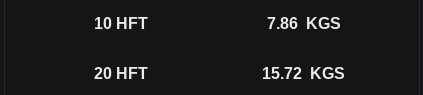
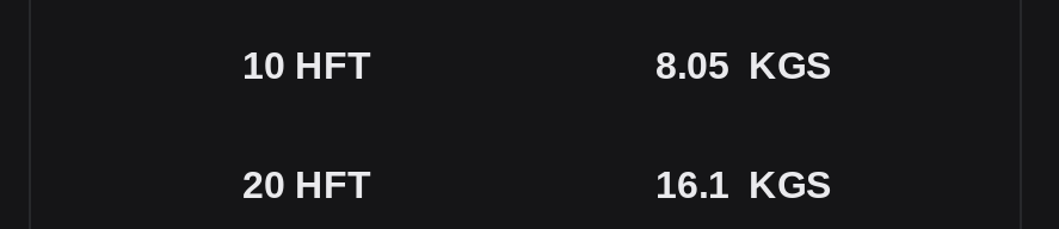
[266,15,340,32] 7.86 KGS -> [655,45,832,86] 8.05 KGS
[262,65,345,82] 15.72 KGS -> [655,165,832,205] 16.1 KGS

